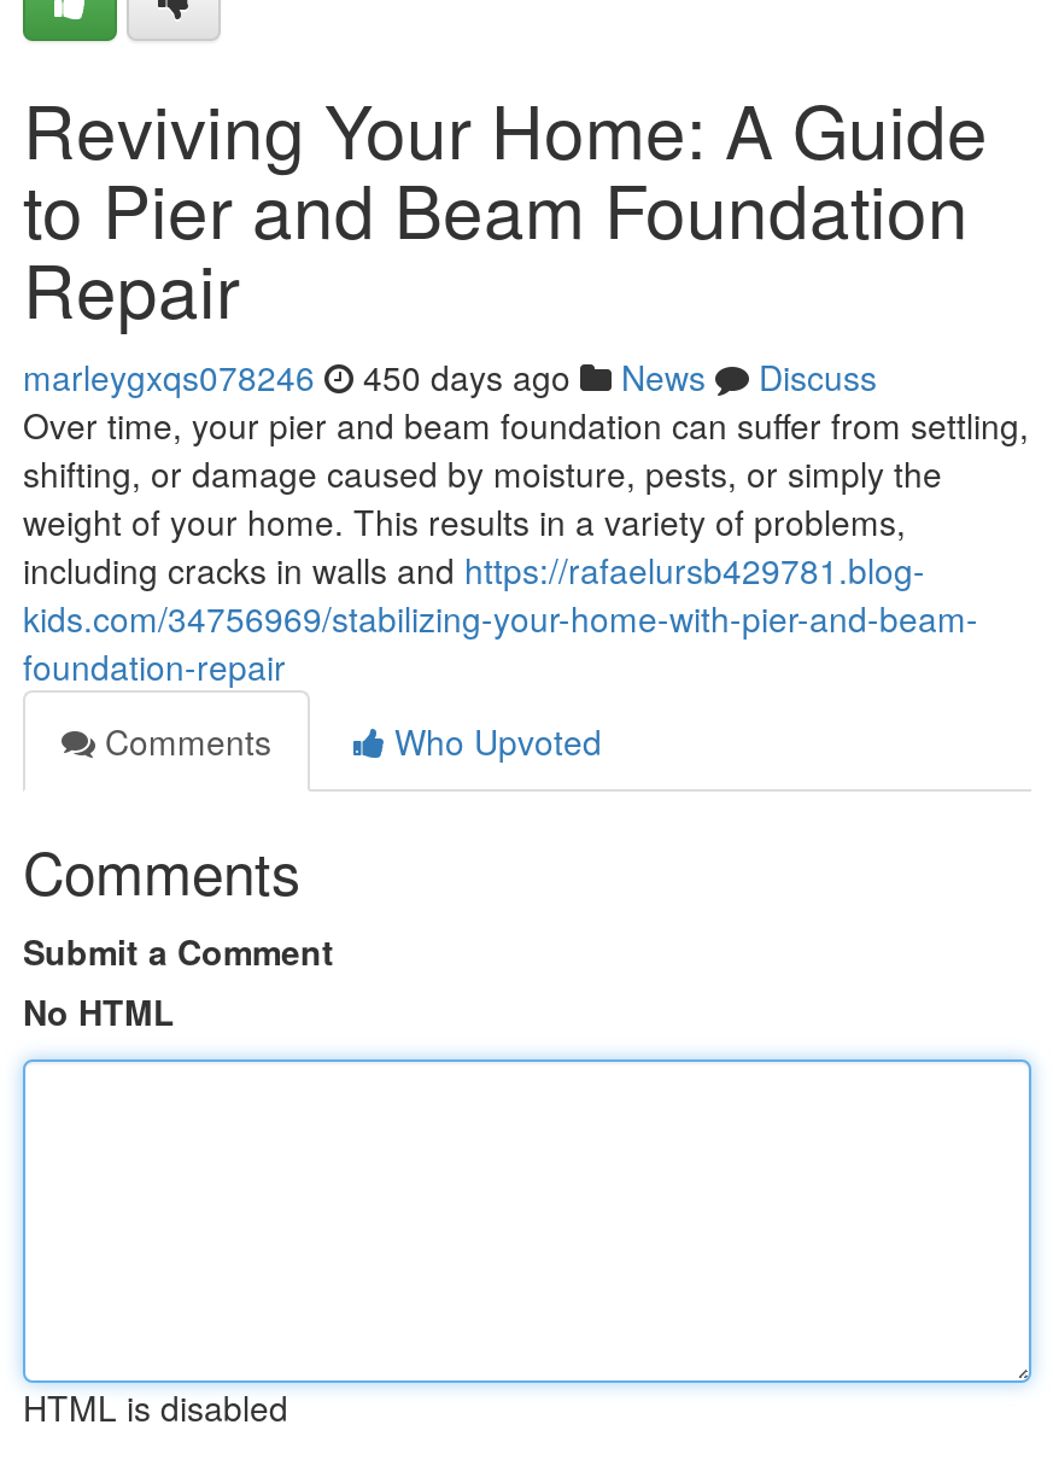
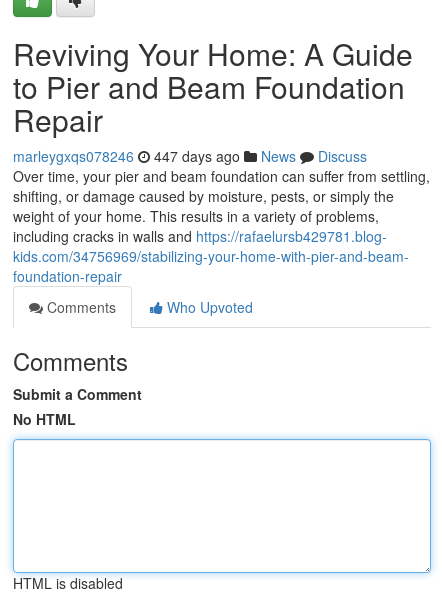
[23,352,877,401] marleygxqs078246 450 days ago News Discuss -> [13,146,367,166] marleygxqs078246 447 days ago News Discuss

